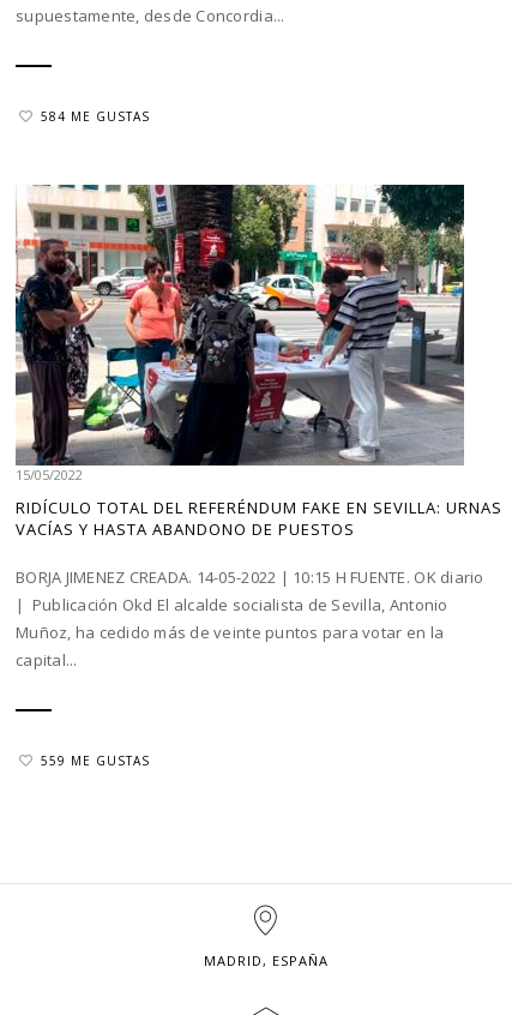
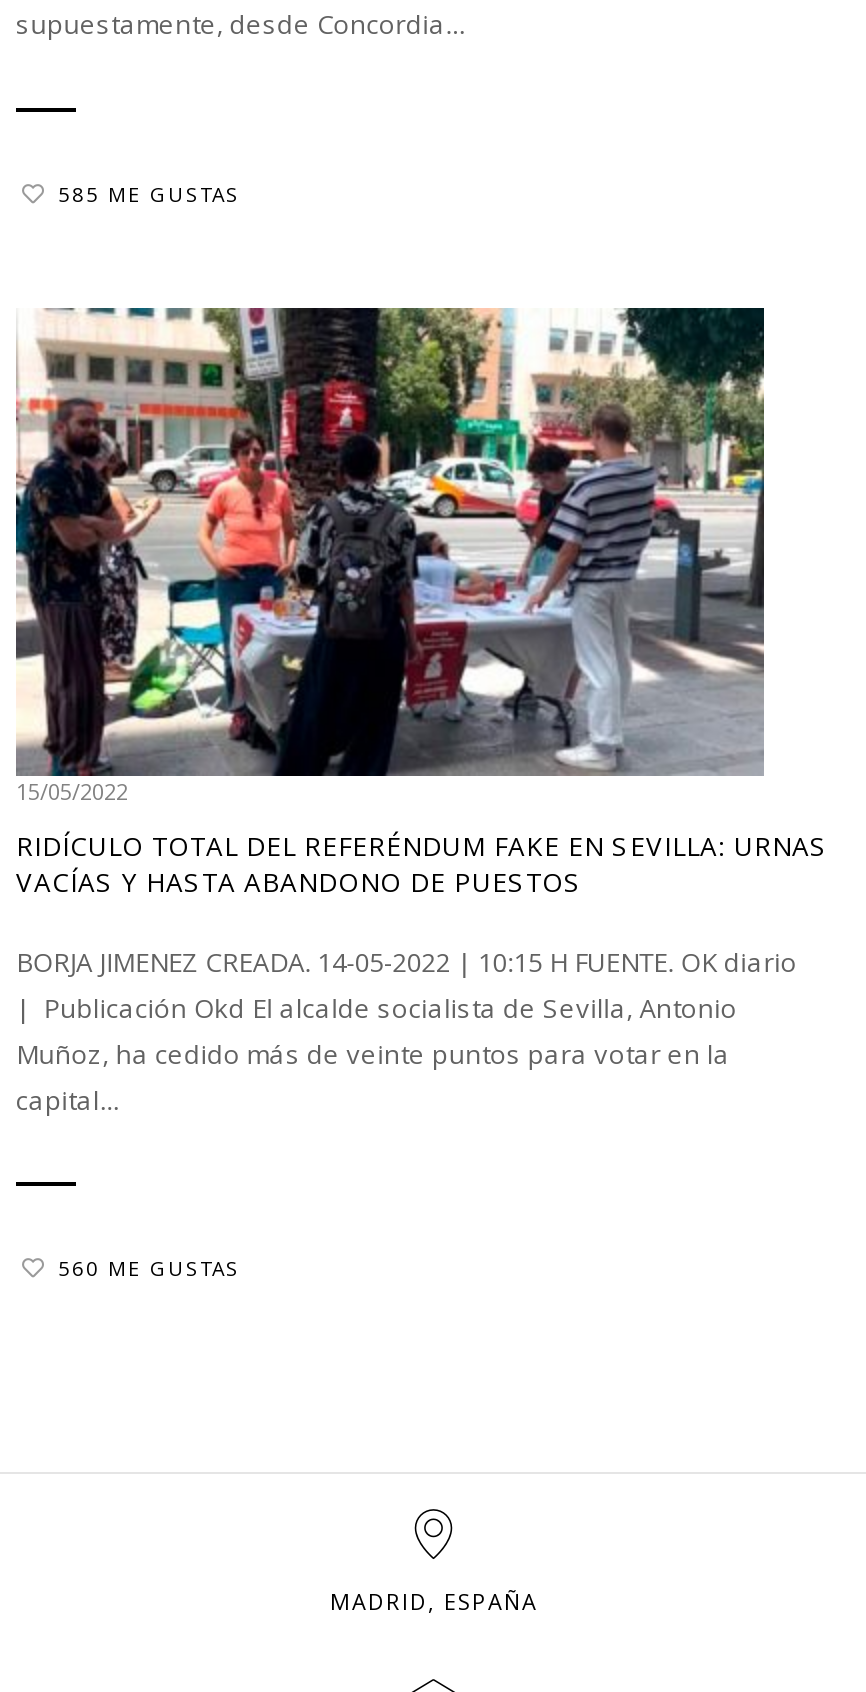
[41,108,150,125] 584 ME GUSTAS -> [58,180,240,208] 585 ME GUSTAS
[41,753,150,770] 559 ME GUSTAS -> [58,1255,240,1283] 560 ME GUSTAS

